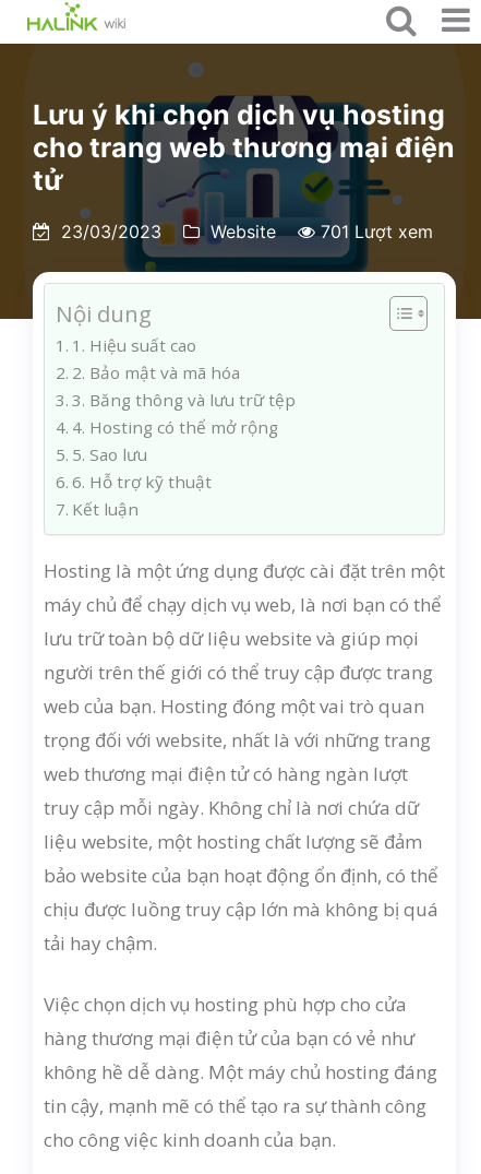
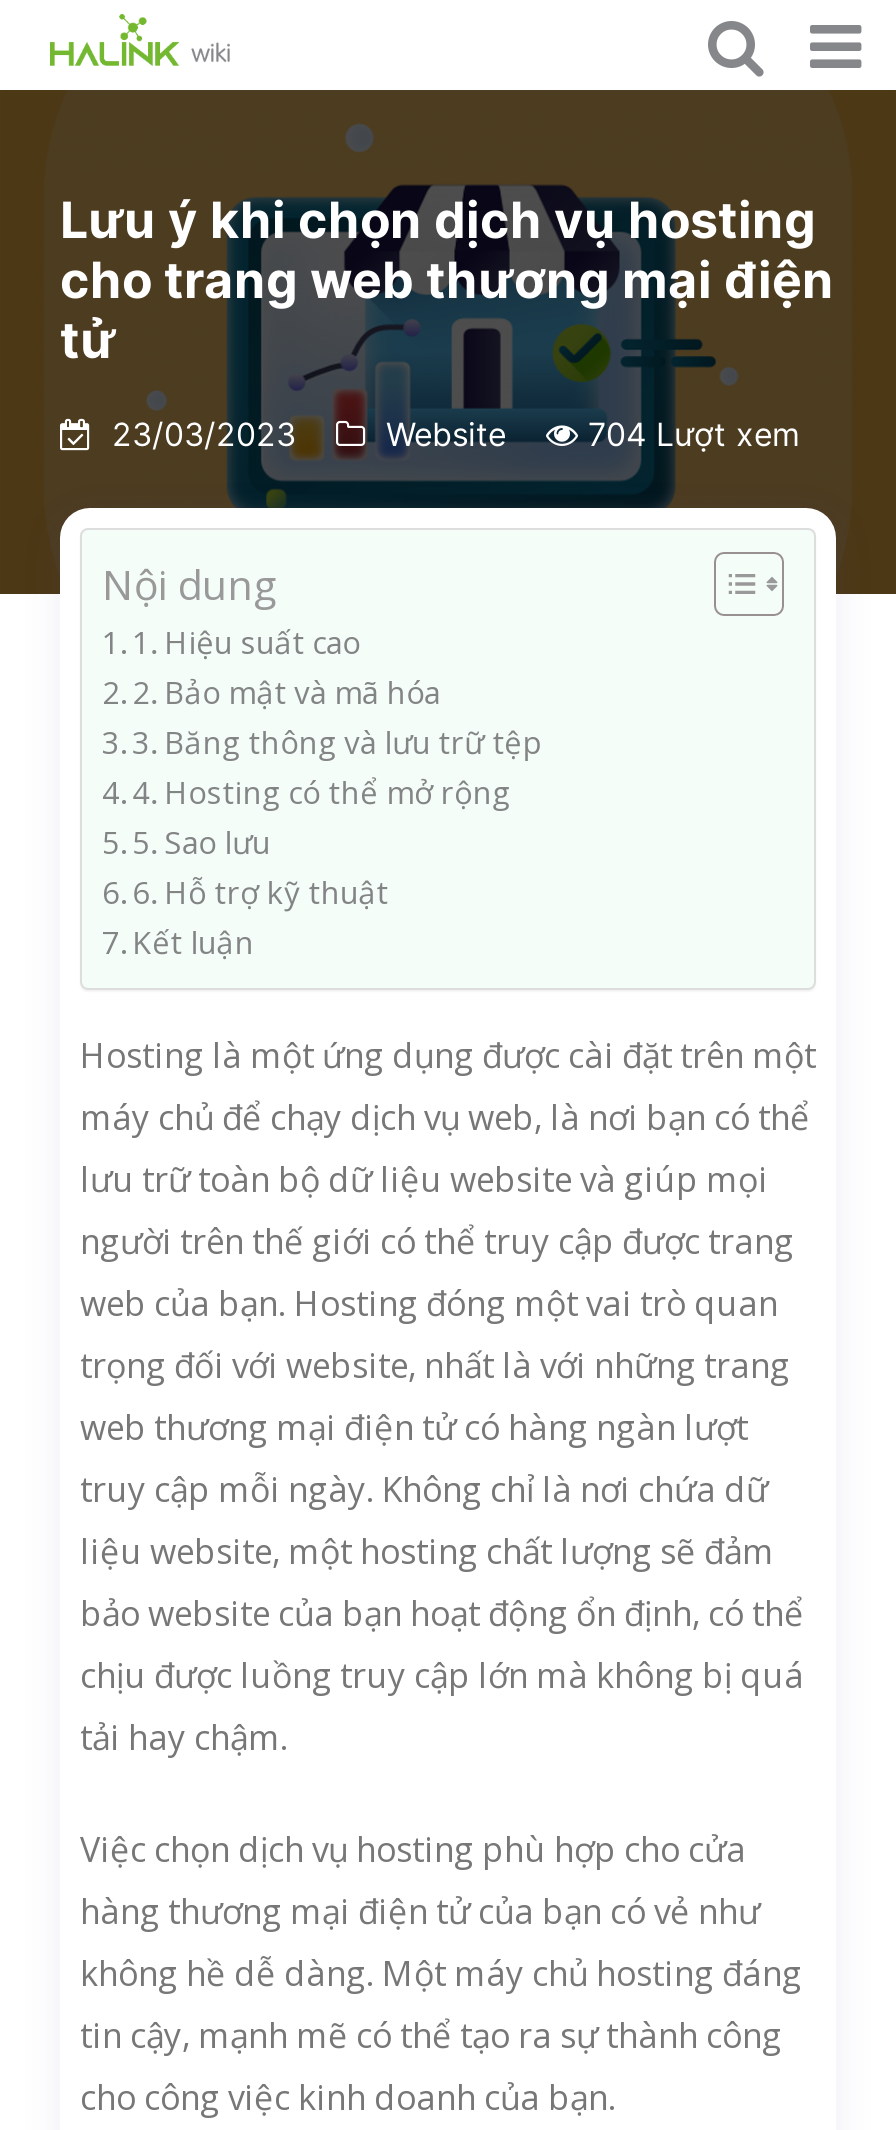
[211,221,433,242] Website 701 Lượt xem -> [386,414,800,454] Website 704 Lượt xem

